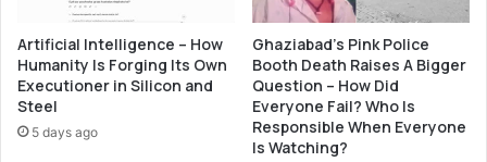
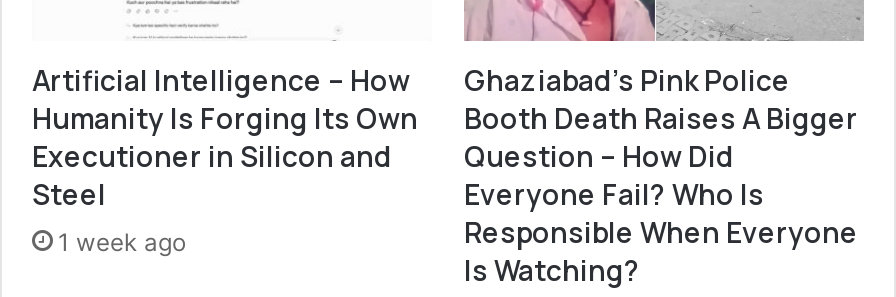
[32,123,98,140] 5 days ago -> [58,227,186,257] 1 week ago

